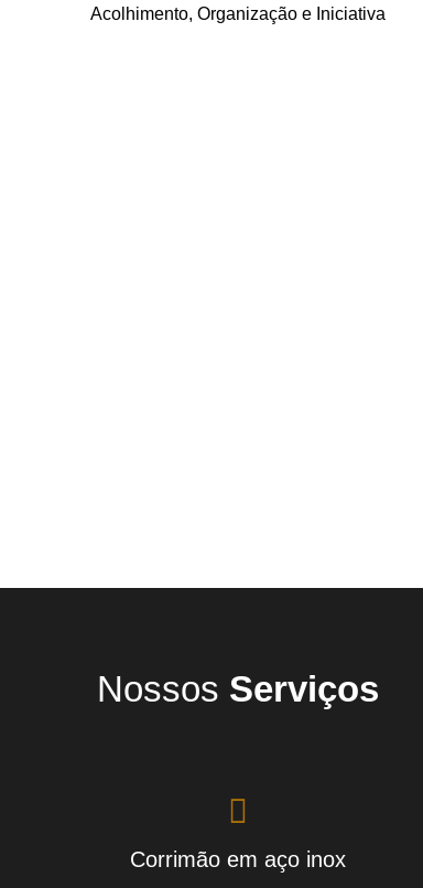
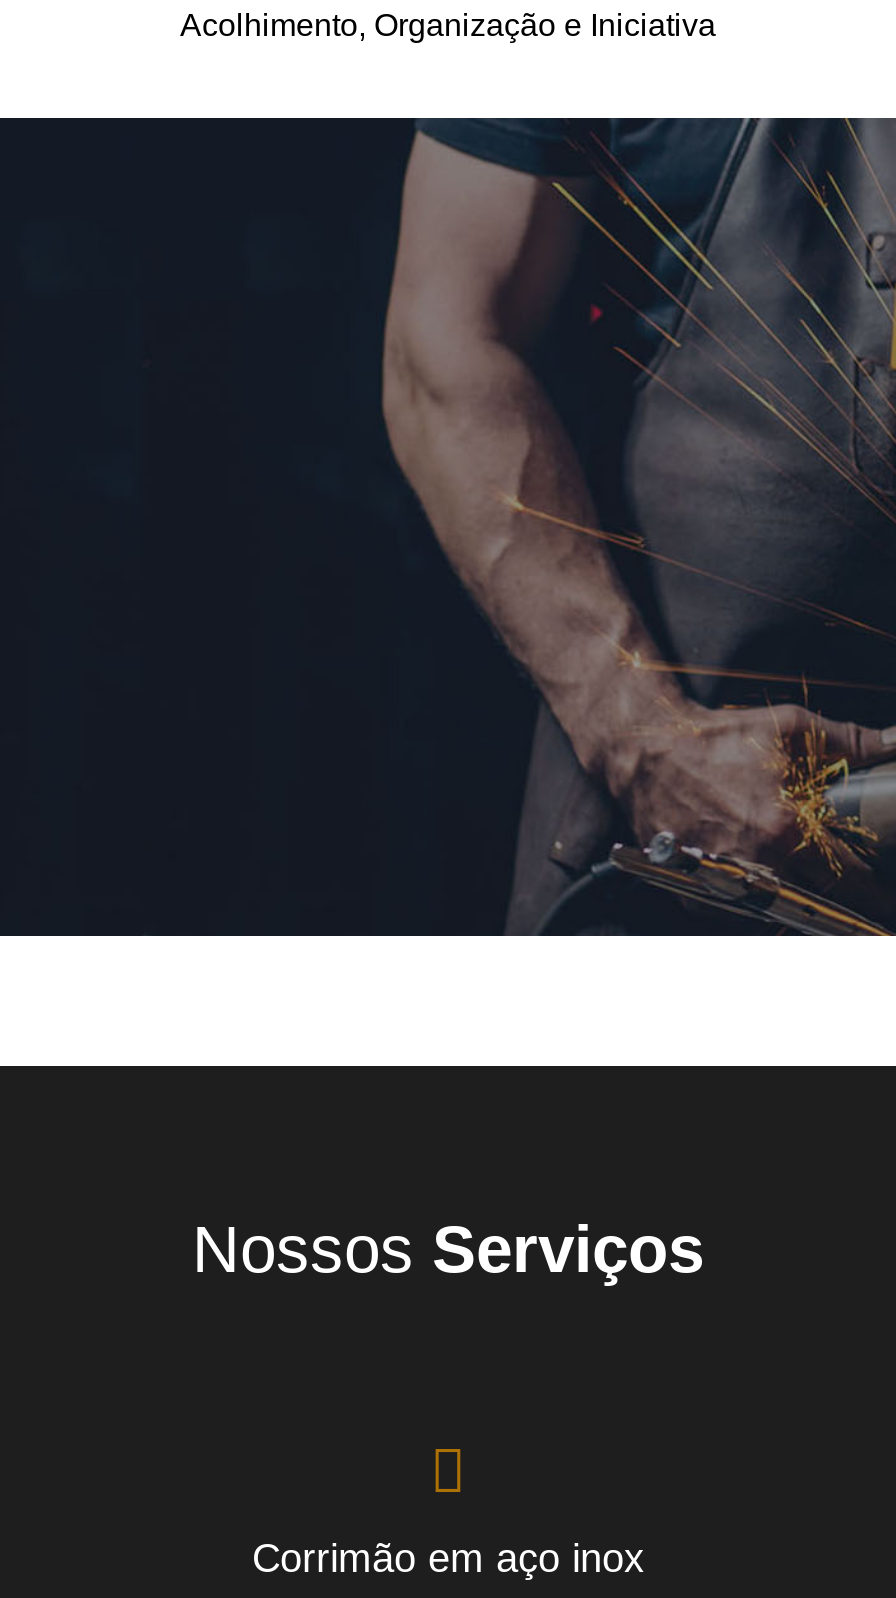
none -> [6,116,890,938] [image]

